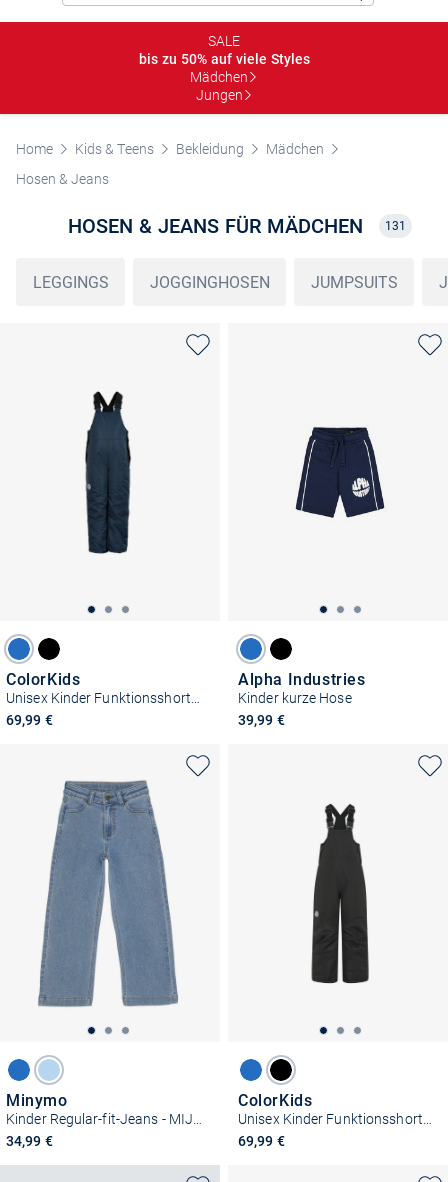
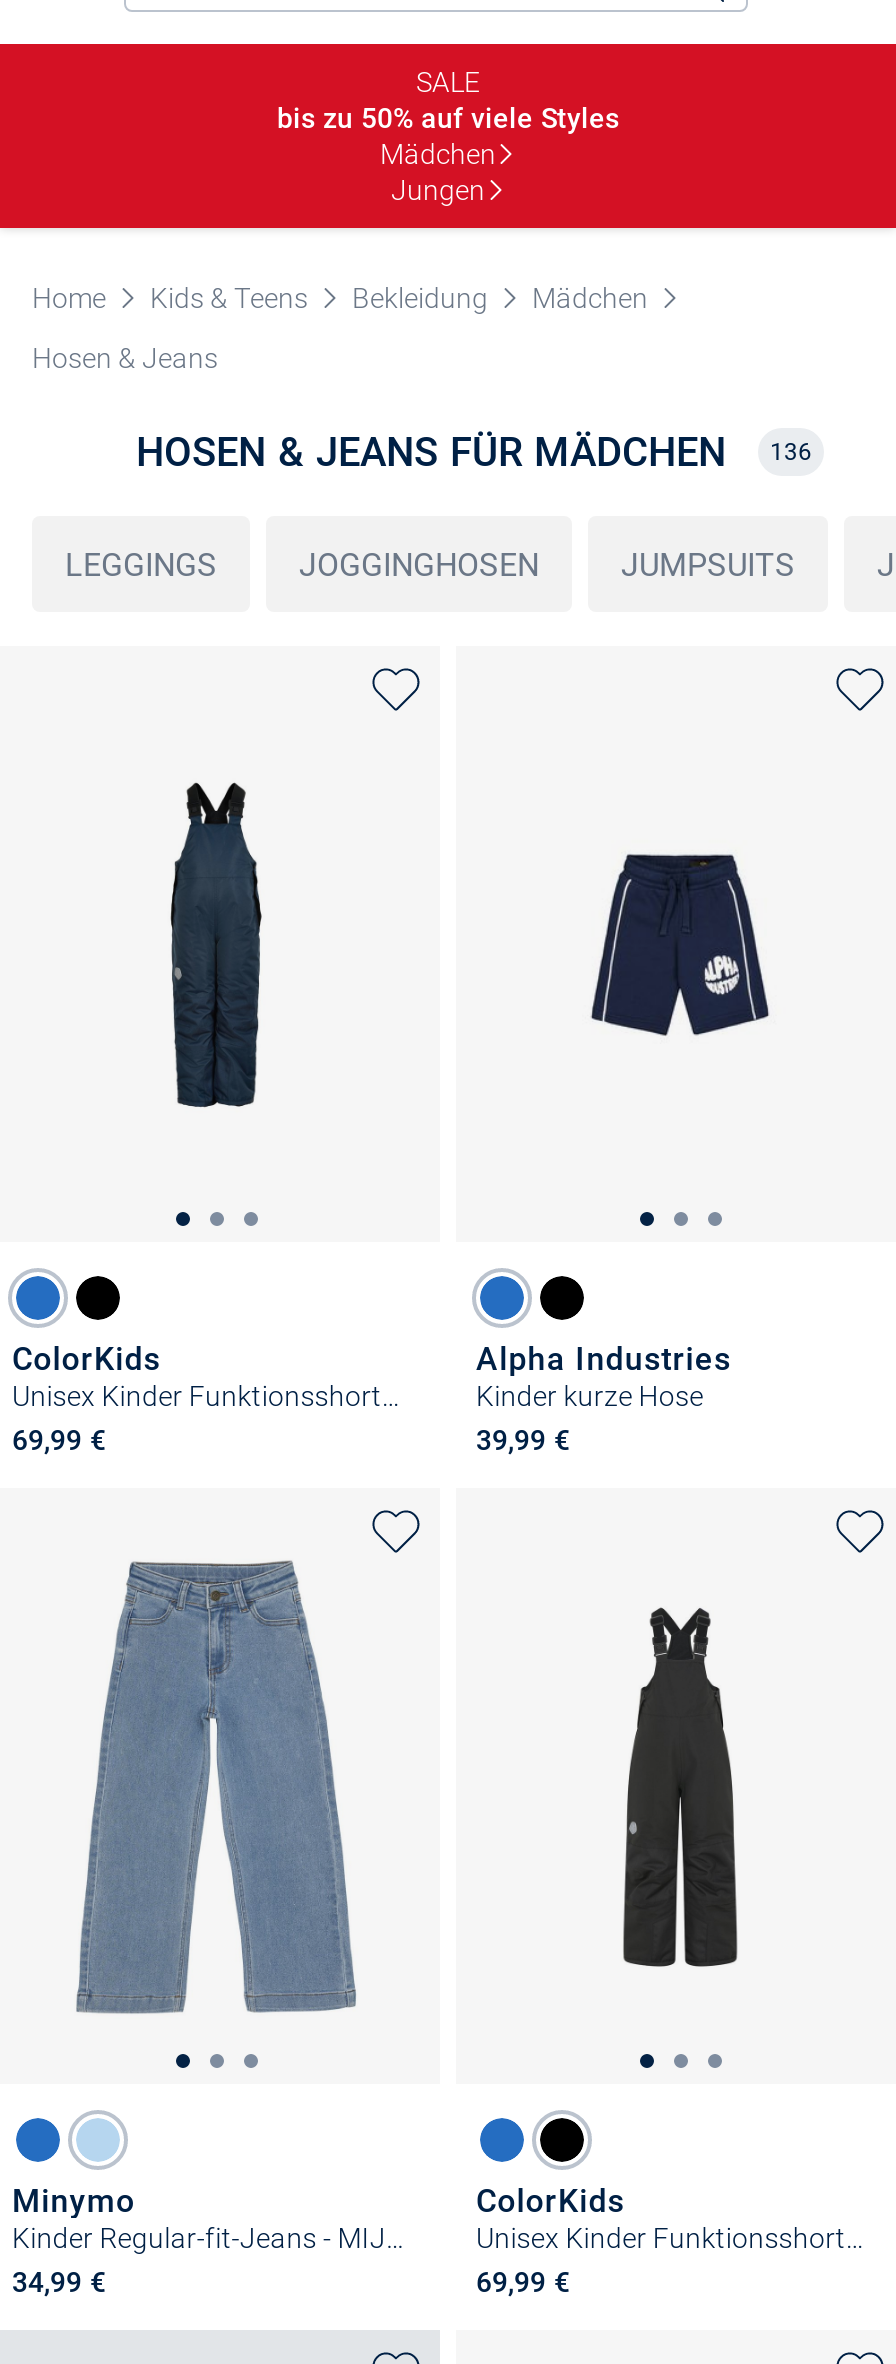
[68,214,406,238] HOSEN & JEANS FÜR MÄDCHEN 131 -> [136,428,812,476] HOSEN & JEANS FÜR MÄDCHEN 136

